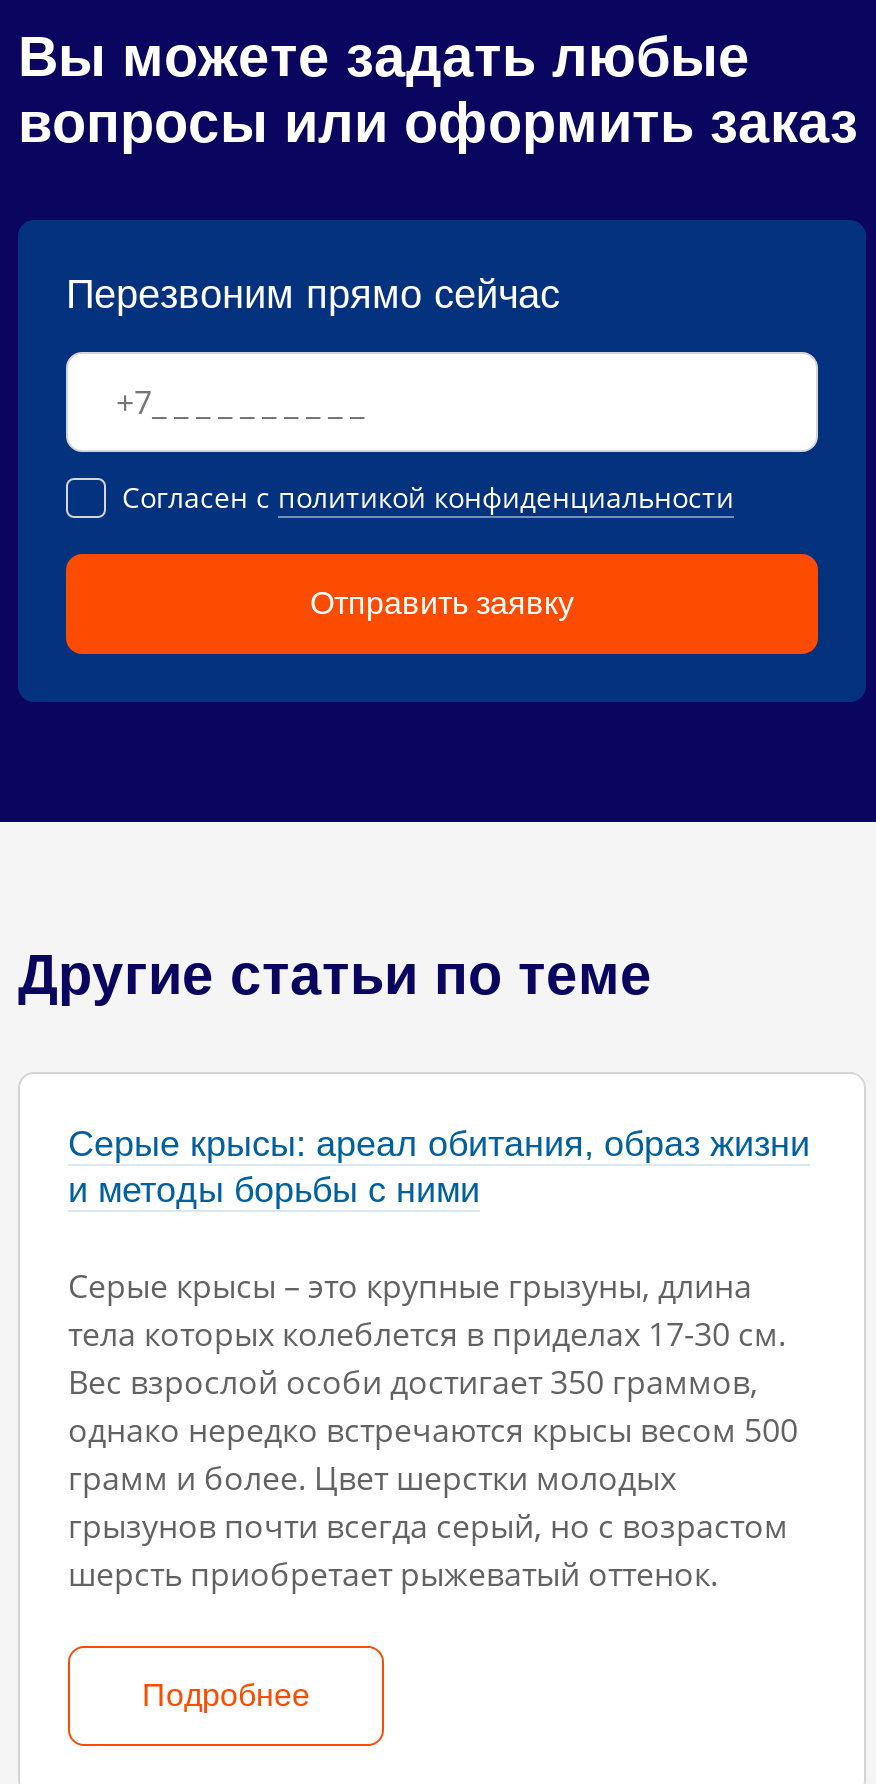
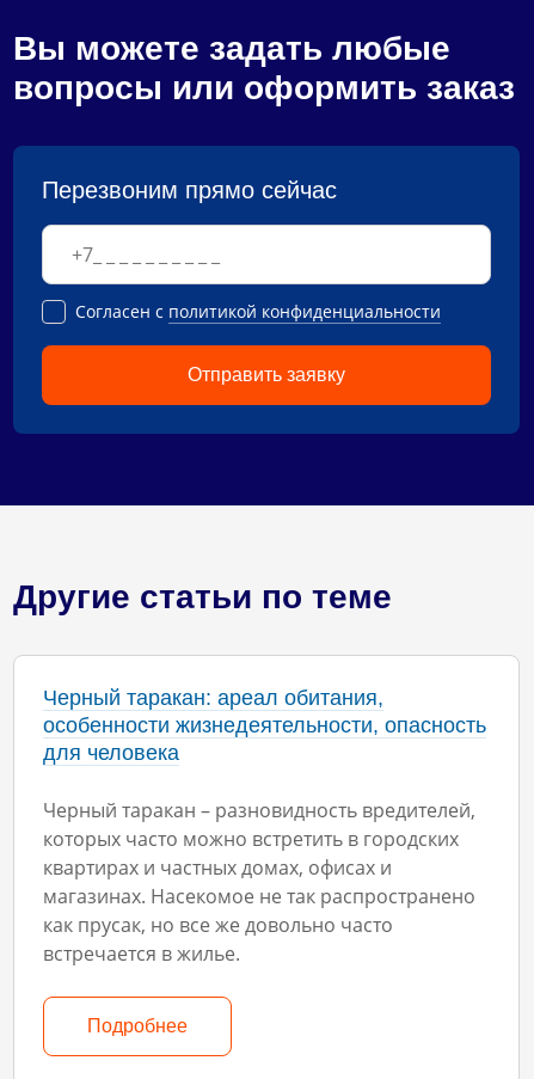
[68,1123,810,1209] Серые крысы: ареал обитания, образ жизни | и методы борьбы с ними -> [43,685,486,764] Черный таракан: ареал обитания, | особенности жизнедеятельности, опасность | для человека
[68,1263,798,1595] Серые крысы – это крупные грызуны, длина | тела которых колеблется в приделах 17-30 см. | Вес взрослой особи достигает 350 граммов, | однако нередко встречаются крысы весом 500 | грамм и более. Цвет шерстки молодых | грызунов почти всегда серый, но с возрастом | шерсть приобретает рыжеватый оттенок. -> [43,797,475,966] Черный таракан – разновидность вредителей, | которых часто можно встретить в городских | квартирах и частных домах, офисах и | магазинах. Насекомое не так распространено | как прусак, но все же довольно часто | встречается в жилье.

